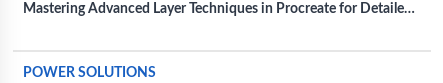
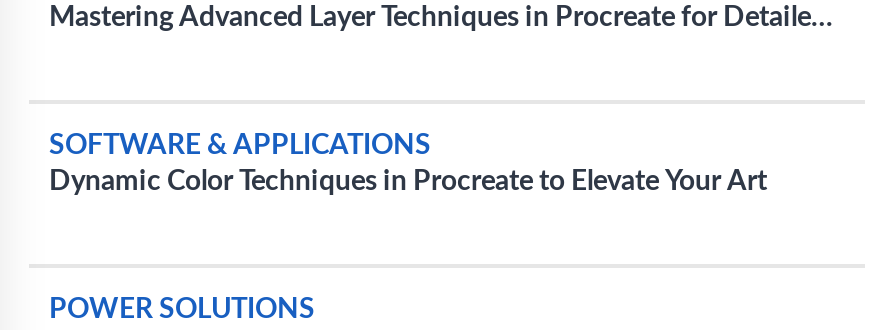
none -> [49,132,767,196] SOFTWARE & APPLICATIONS | Dynamic Color Techniques in Procreate to Elevate Your Art

